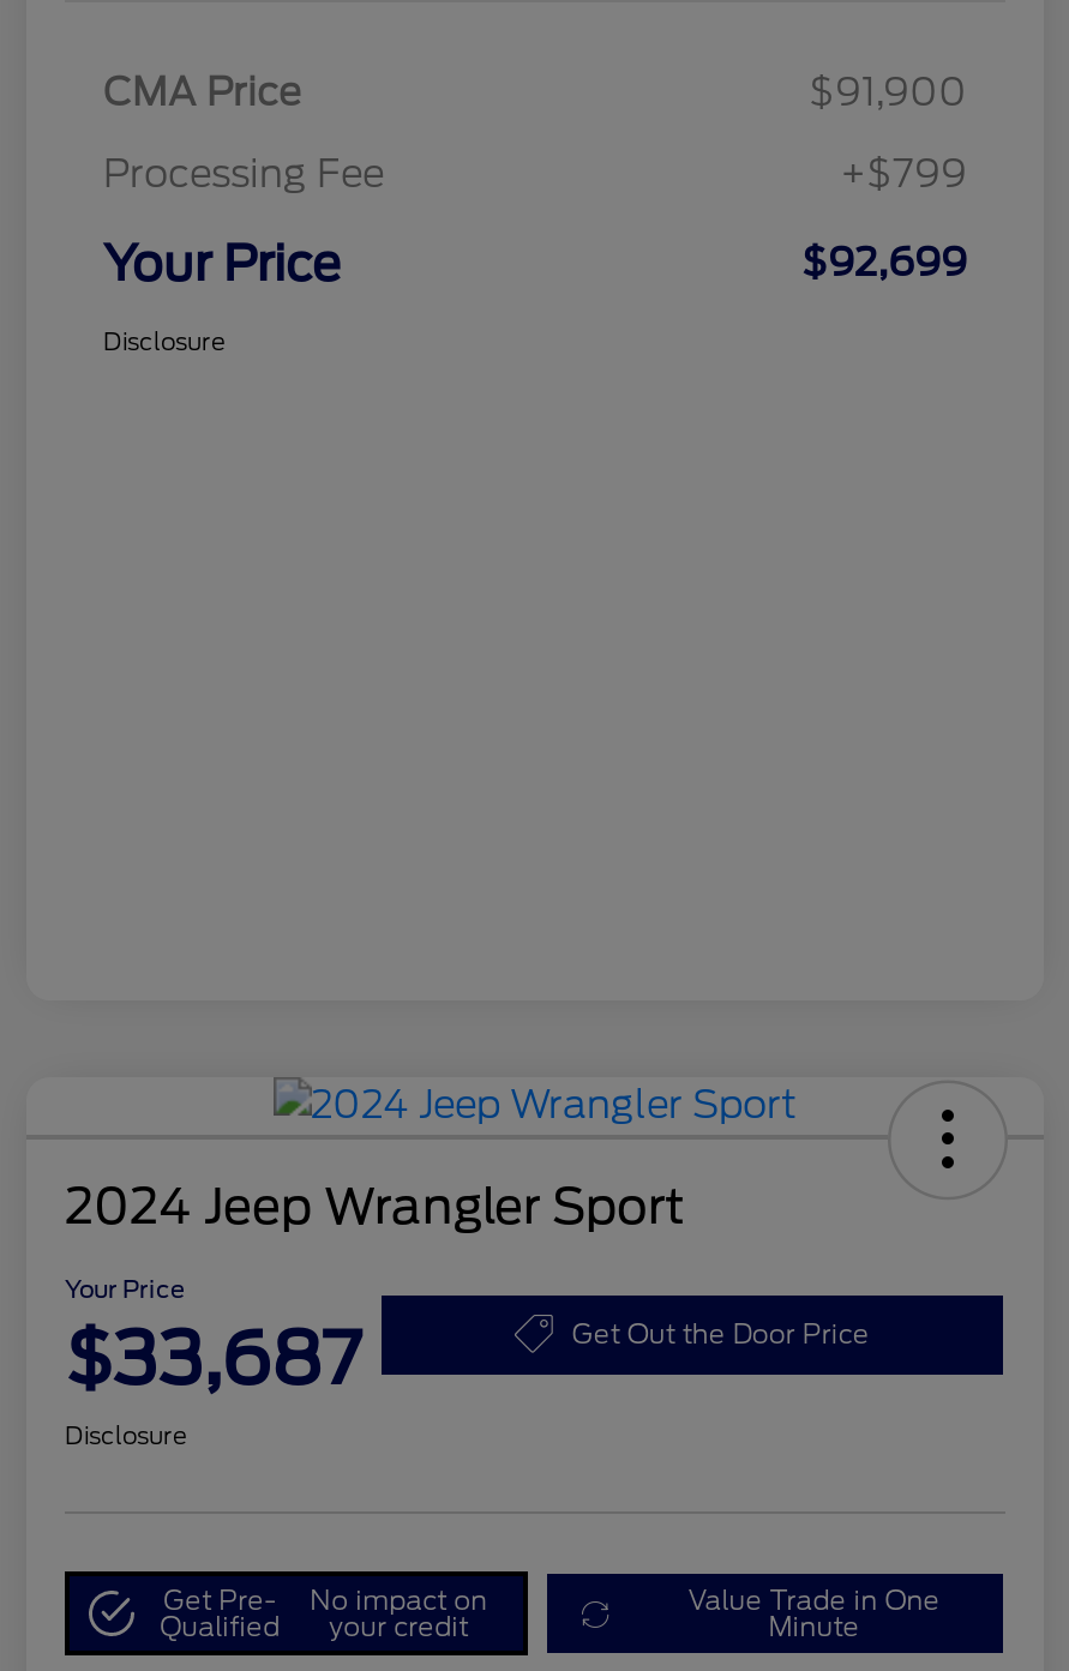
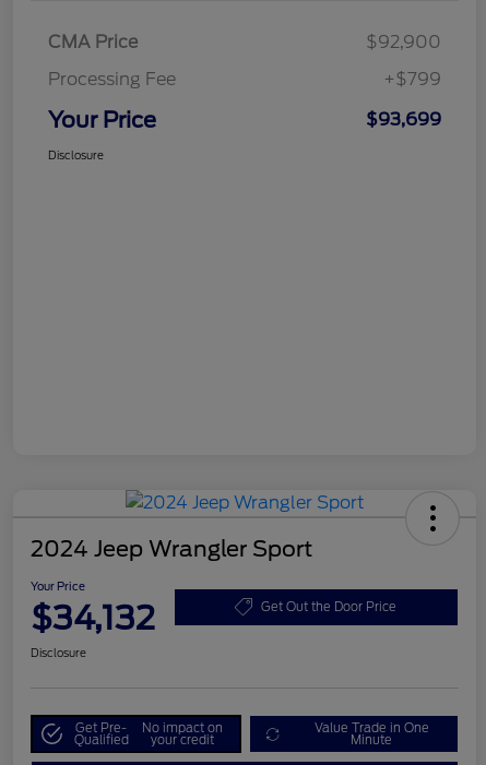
[809,70,967,116] $91,900 -> [366,32,441,53] $92,900
[801,240,967,286] $92,699 -> [366,109,441,130] $93,699
[65,1315,360,1402] $33,687 -> [31,598,155,638] $34,132

